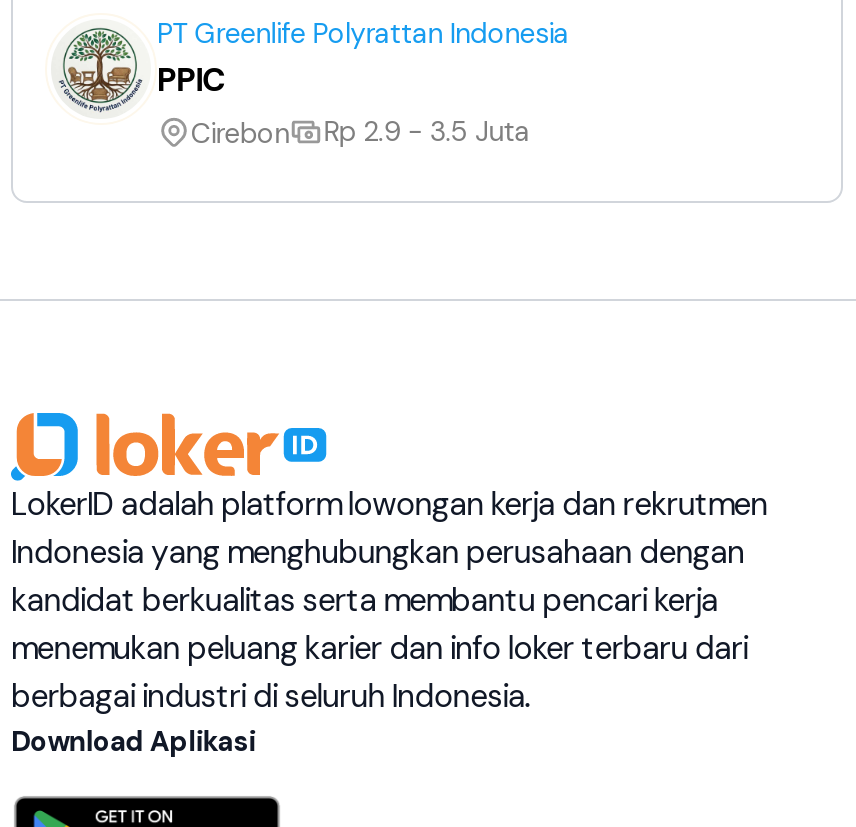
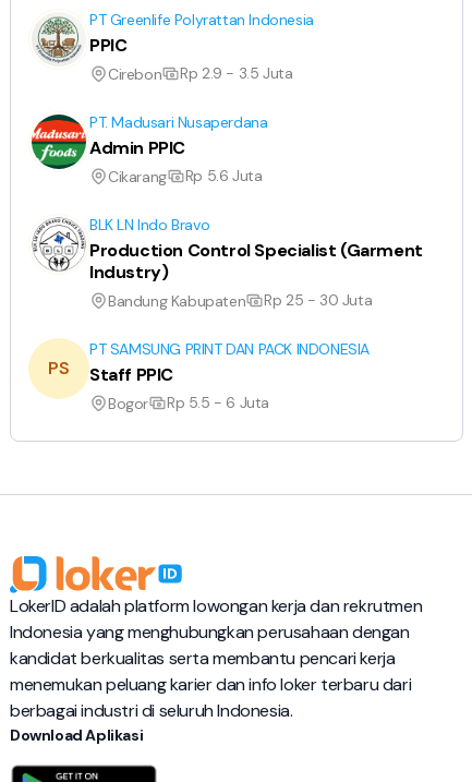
none -> [31,112,423,380] [image] | PT. Madusari Nusaperdana | Admin PPIC | Cikarang | Rp 5.6 Juta | BLK LN Indo Bravo | Production Control Specialist (Garment | Industry) | Bandung Kabupaten | Rp 25 - 30 Juta | PS
none -> [32,217,74,272] [image]
none -> [89,339,370,413] PT SAMSUNG PRINT DAN PACK INDONESIA | Staff PPIC | Bogor | Rp 5.5 - 6 Juta

